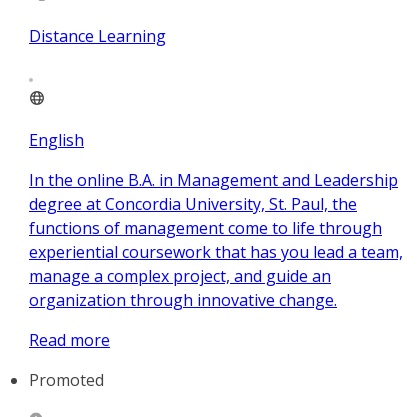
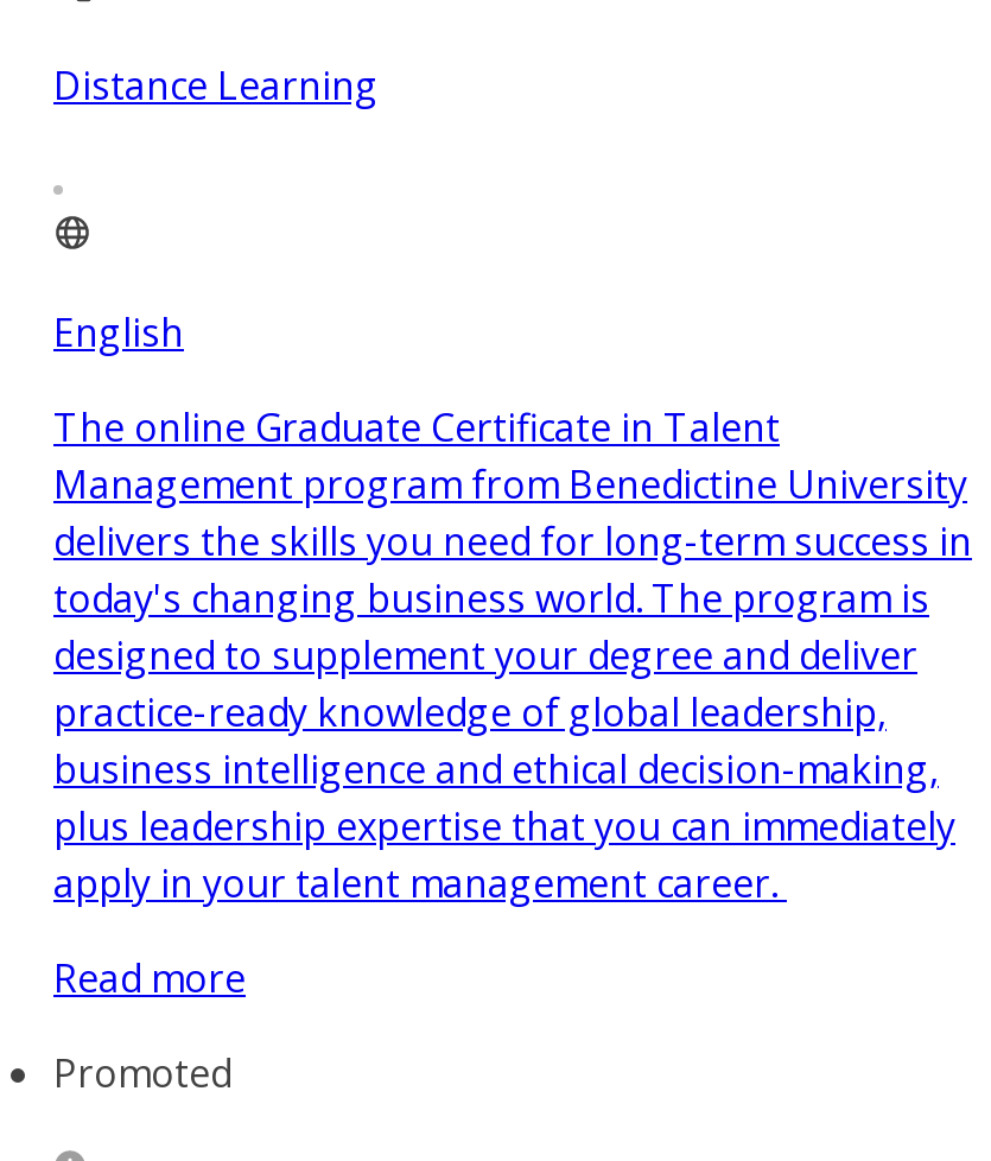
[29,169,403,311] In the online B.A. in Management and Leadership | degree at Concordia University, St. Paul, the | functions of management come to life through | experiential coursework that has you lead a team, | manage a complex project, and guide an | organization through innovative change. -> [53,402,972,910] The online Graduate Certificate in Talent | Management program from Benedictine University | delivers the skills you need for long-term success in | today's changing business world. The program is | designed to supplement your degree and deliver | practice-ready knowledge of global leadership, | business intelligence and ethical decision-making, | plus leadership expertise that you can immediately | apply in your talent management career.

